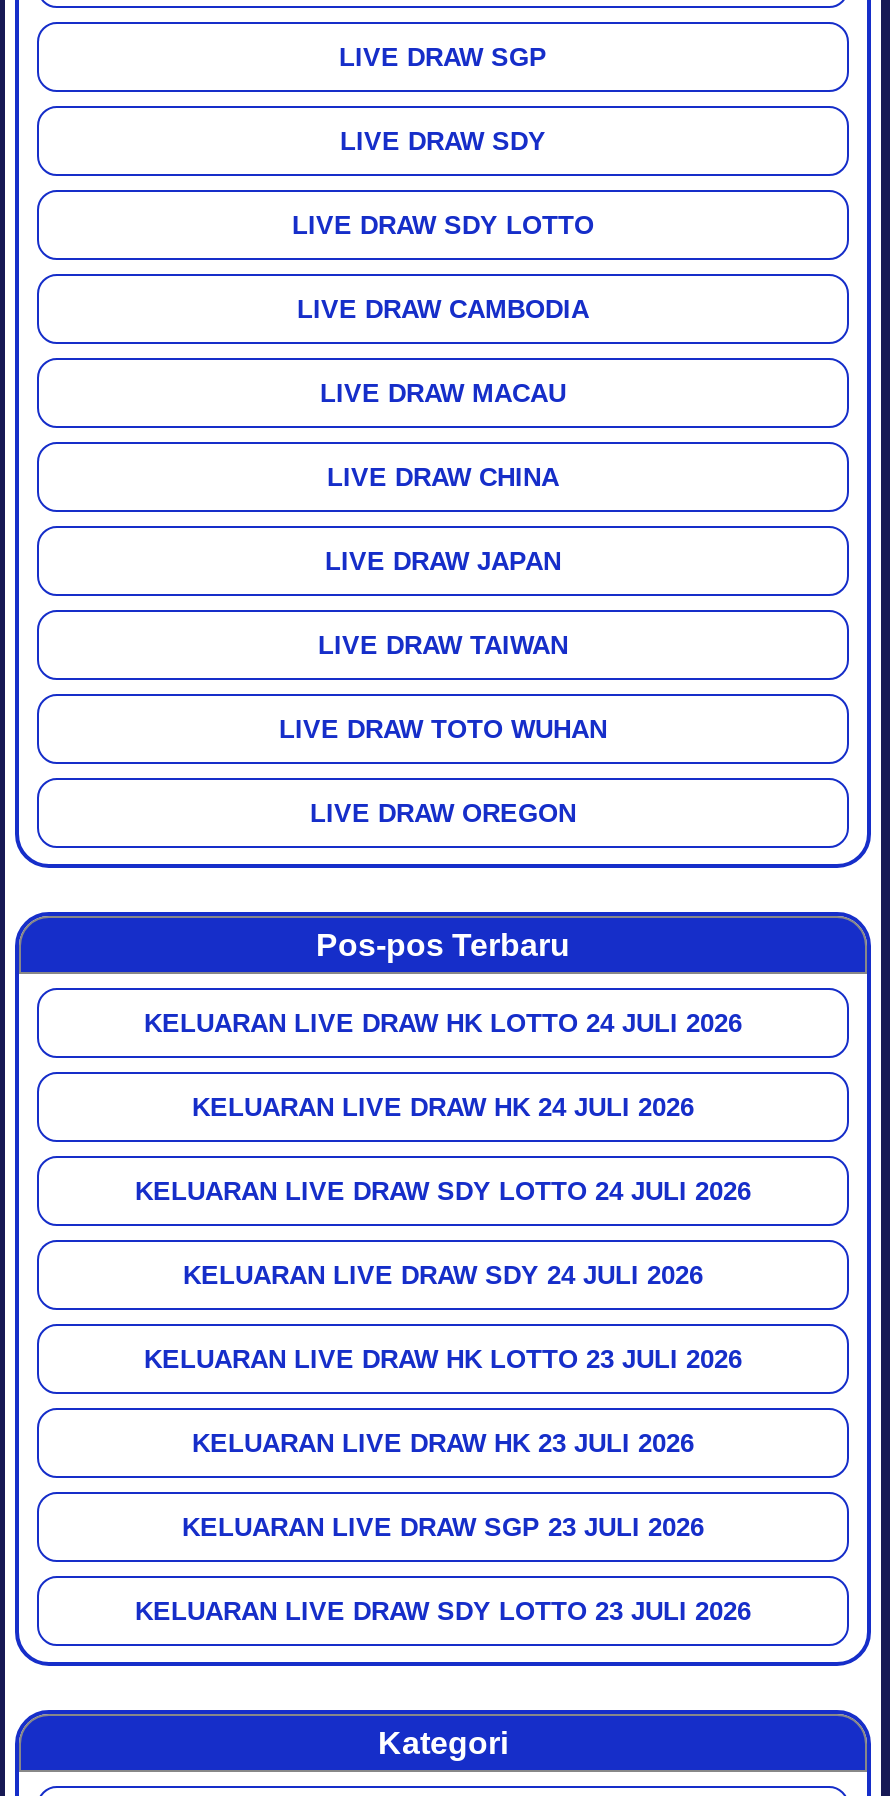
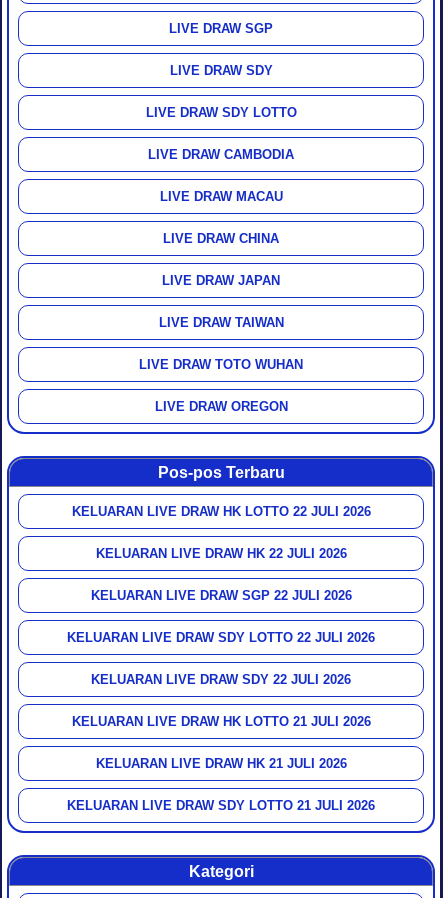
[144,1009,742,1039] KELUARAN LIVE DRAW HK LOTTO 24 JULI 2026 -> [71,504,370,519] KELUARAN LIVE DRAW HK LOTTO 22 JULI 2026
[192,1093,694,1123] KELUARAN LIVE DRAW HK 24 JULI 2026 -> [95,546,346,561] KELUARAN LIVE DRAW HK 22 JULI 2026
[135,1177,751,1207] KELUARAN LIVE DRAW SDY LOTTO 24 JULI 2026 -> [90,588,351,603] KELUARAN LIVE DRAW SGP 22 JULI 2026
[183,1261,703,1291] KELUARAN LIVE DRAW SDY 24 JULI 2026 -> [67,630,375,645] KELUARAN LIVE DRAW SDY LOTTO 22 JULI 2026
[144,1345,742,1375] KELUARAN LIVE DRAW HK LOTTO 23 JULI 2026 -> [91,672,351,687] KELUARAN LIVE DRAW SDY 22 JULI 2026
[192,1429,694,1459] KELUARAN LIVE DRAW HK 23 JULI 2026 -> [71,714,370,729] KELUARAN LIVE DRAW HK LOTTO 21 JULI 2026
[182,1513,704,1543] KELUARAN LIVE DRAW SGP 23 JULI 2026 -> [95,756,346,771] KELUARAN LIVE DRAW HK 21 JULI 2026
[135,1597,751,1627] KELUARAN LIVE DRAW SDY LOTTO 23 JULI 2026 -> [67,798,375,813] KELUARAN LIVE DRAW SDY LOTTO 21 JULI 2026

